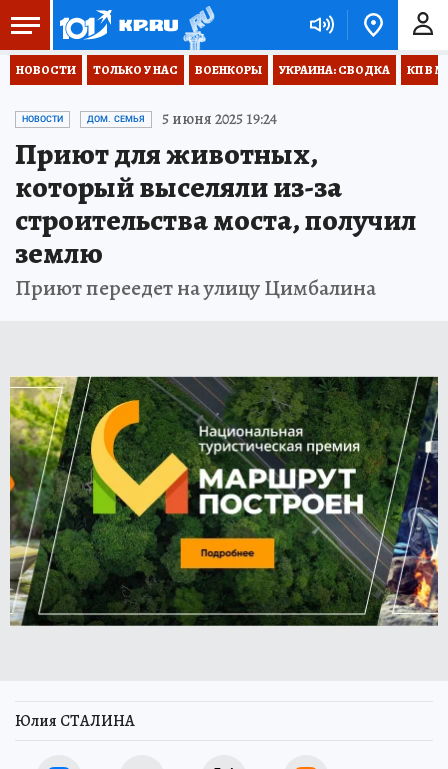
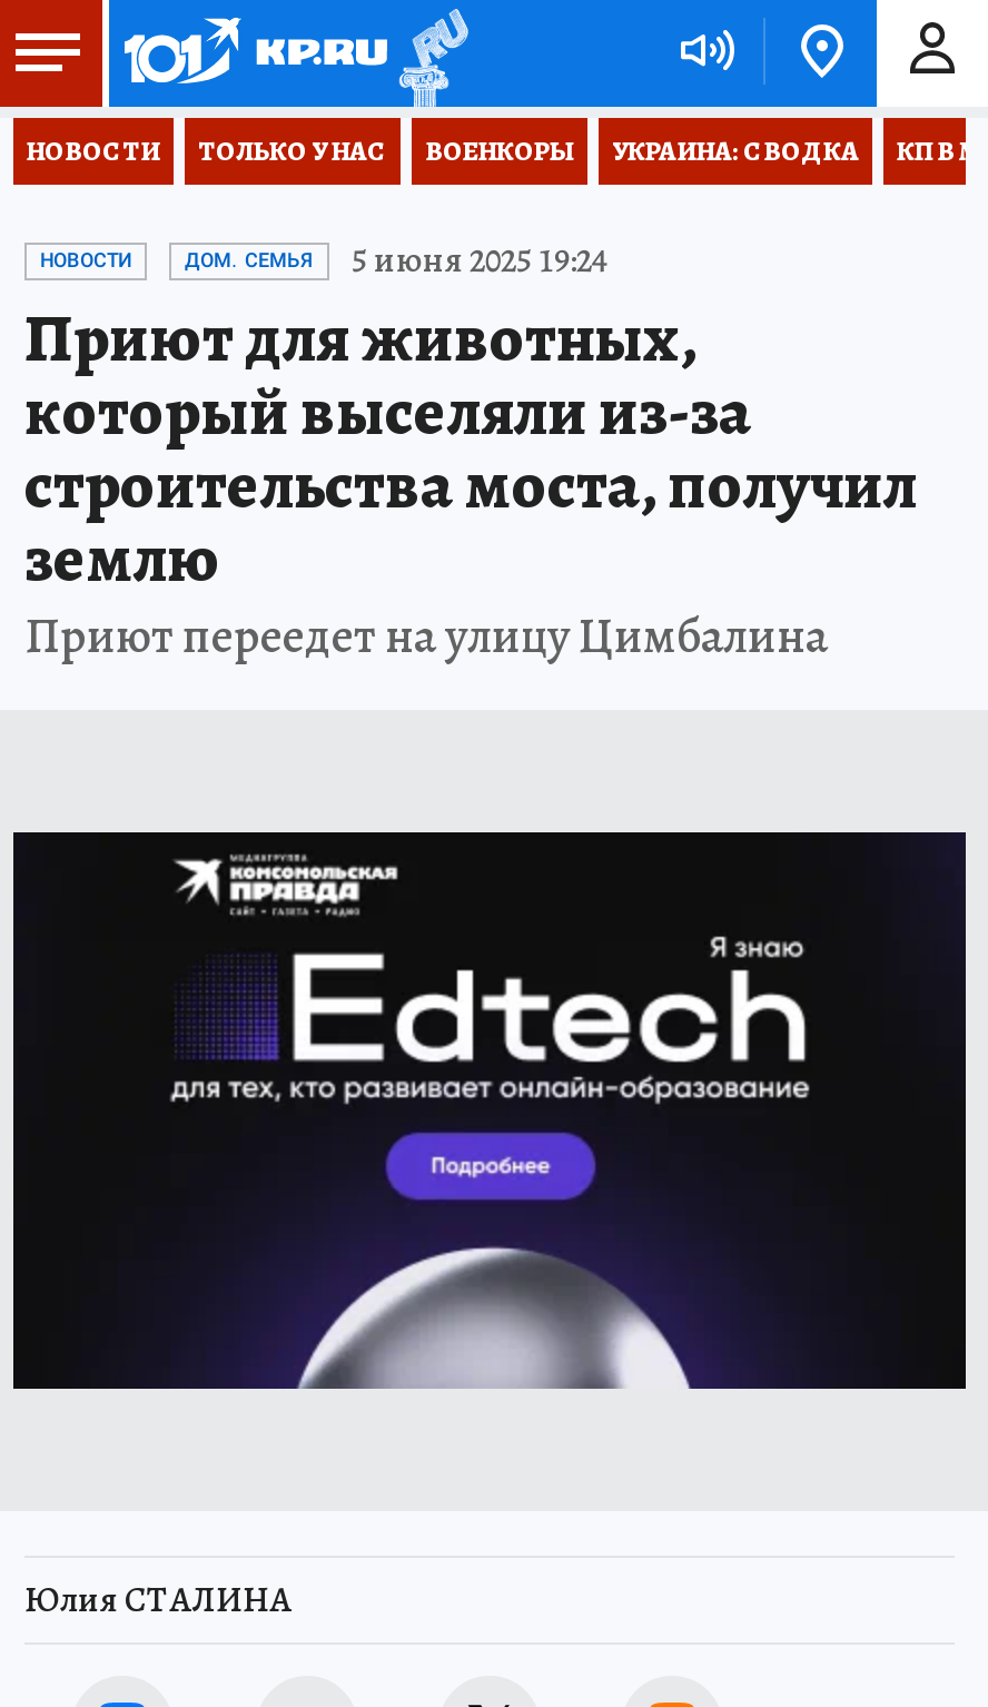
[9,376,439,627] [image] -> [11,830,968,1389] [image]

